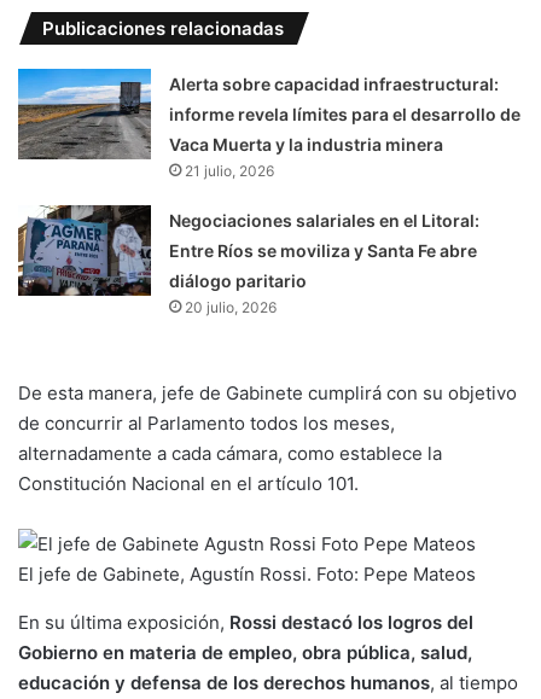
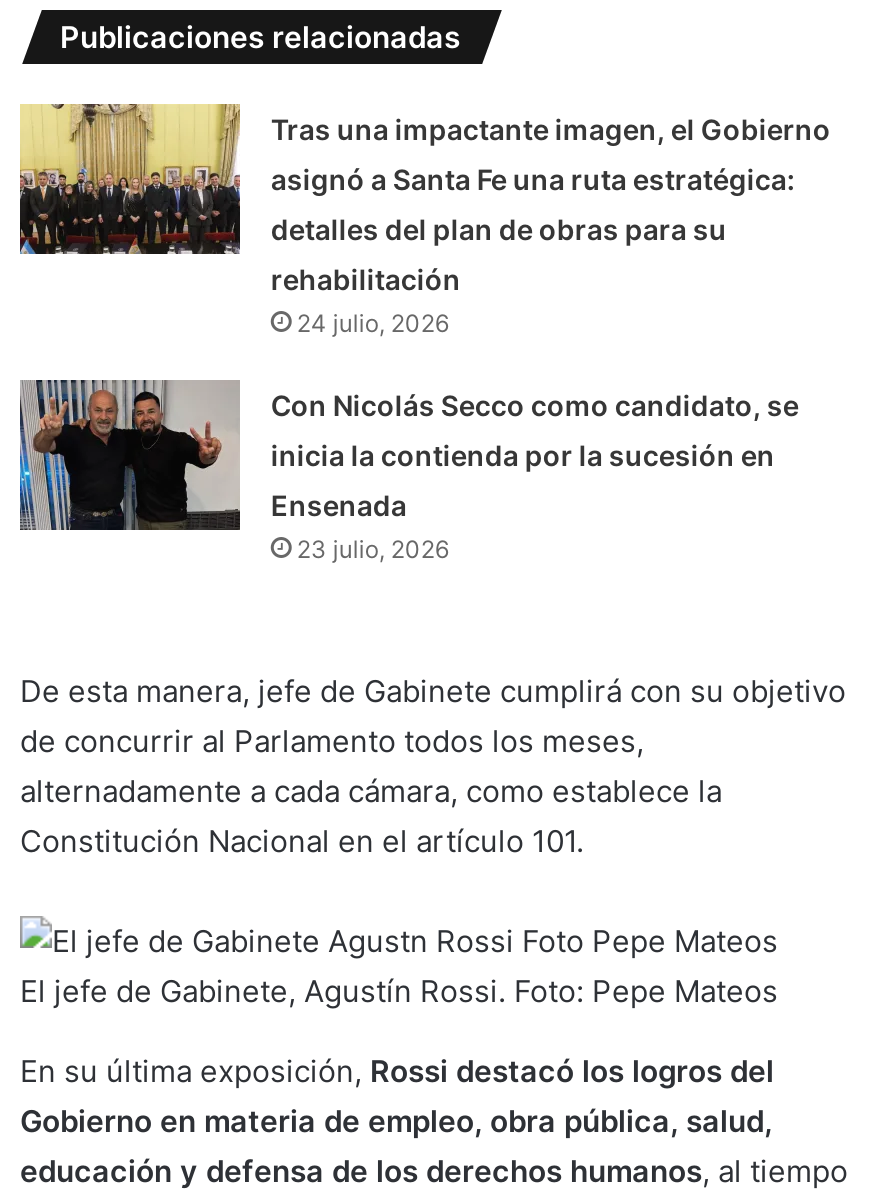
[17,68,521,317] [image] | Alerta sobre capacidad infraestructural: | informe revela límites para el desarrollo de | Vaca Muerta y la industria minera | 21 julio, 2026 | Negociaciones salariales en el Litoral: | Entre Ríos se moviliza y Santa Fe abre | diálogo paritario | 20 julio, 2026 -> [18,102,831,565] [image] | Tras una impactante imagen, el Gobierno | asignó a Santa Fe una ruta estratégica: | detalles del plan de obras para su | rehabilitación | 24 julio, 2026 | Con Nicolás Secco como candidato, se | inicia la contienda por la sucesión en | Ensenada | 23 julio, 2026
[17,205,151,297] [image] -> [18,378,240,532] [image]

